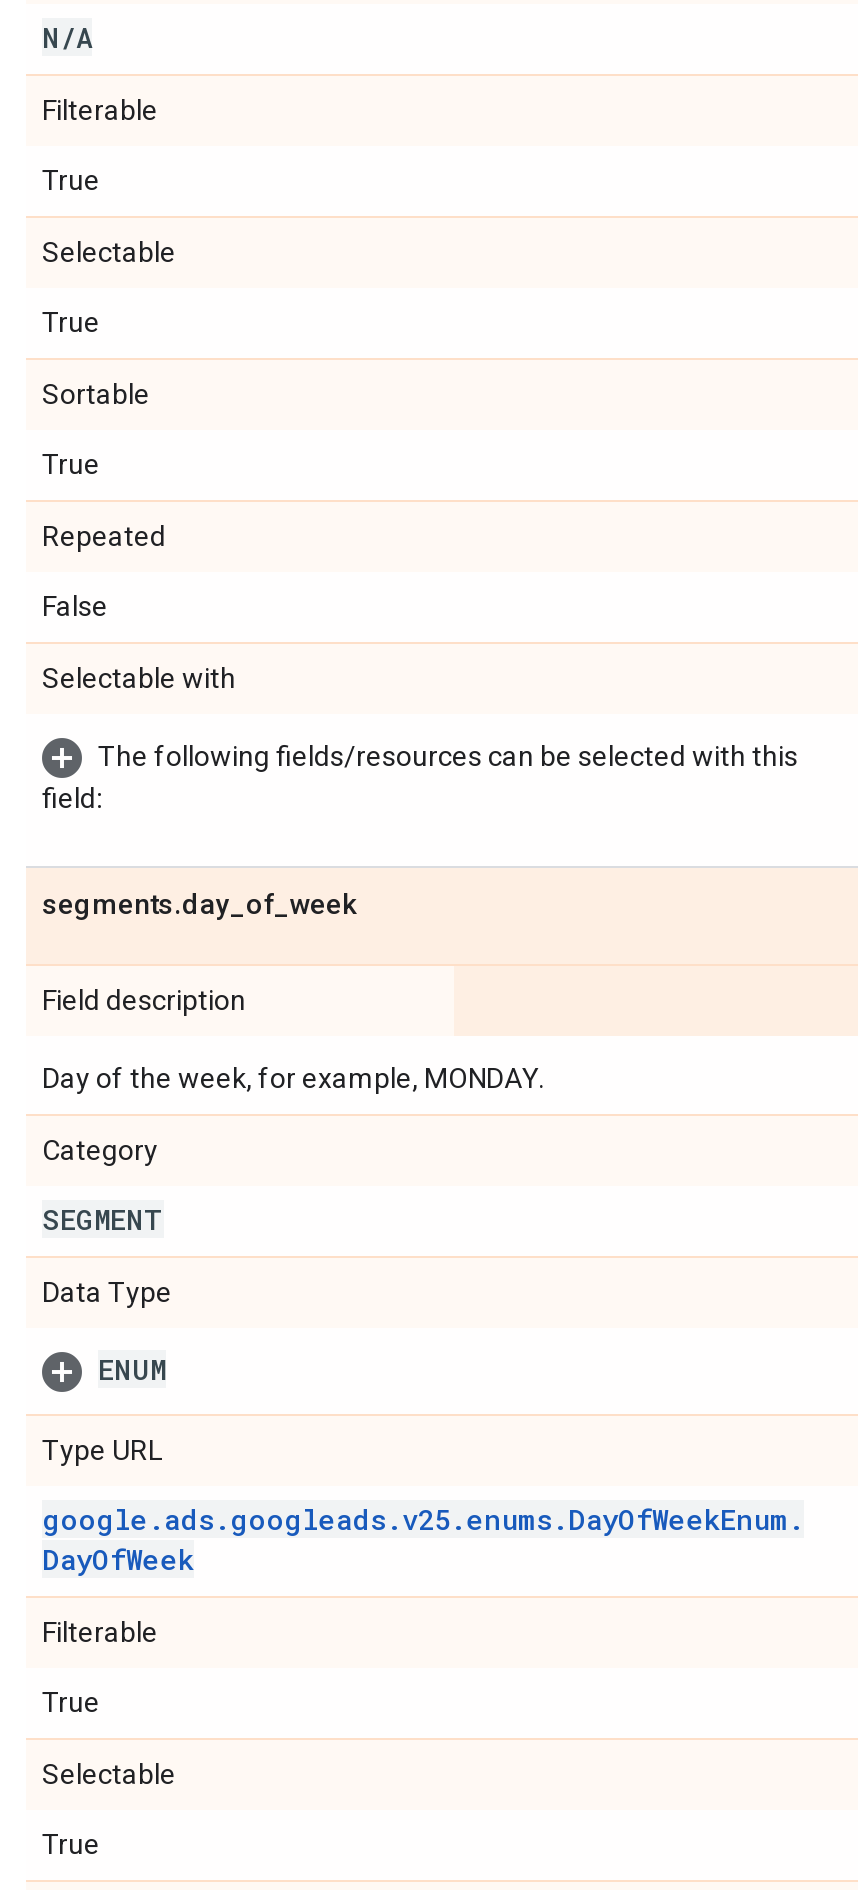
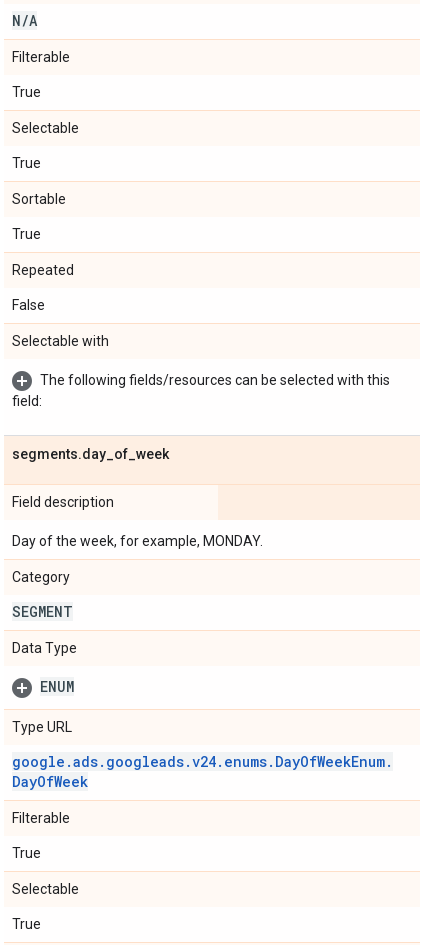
[42,1500,804,1538] google. ads. googleads.v25.enums. DayOfWeekEnum. -> [12,752,393,771] google. ads. googleads.v24.enums. DayOfWeekEnum.

